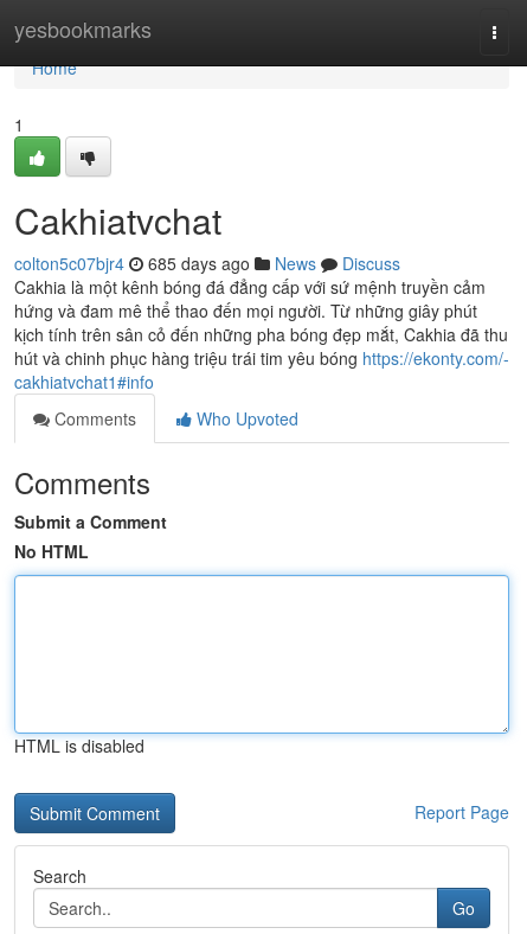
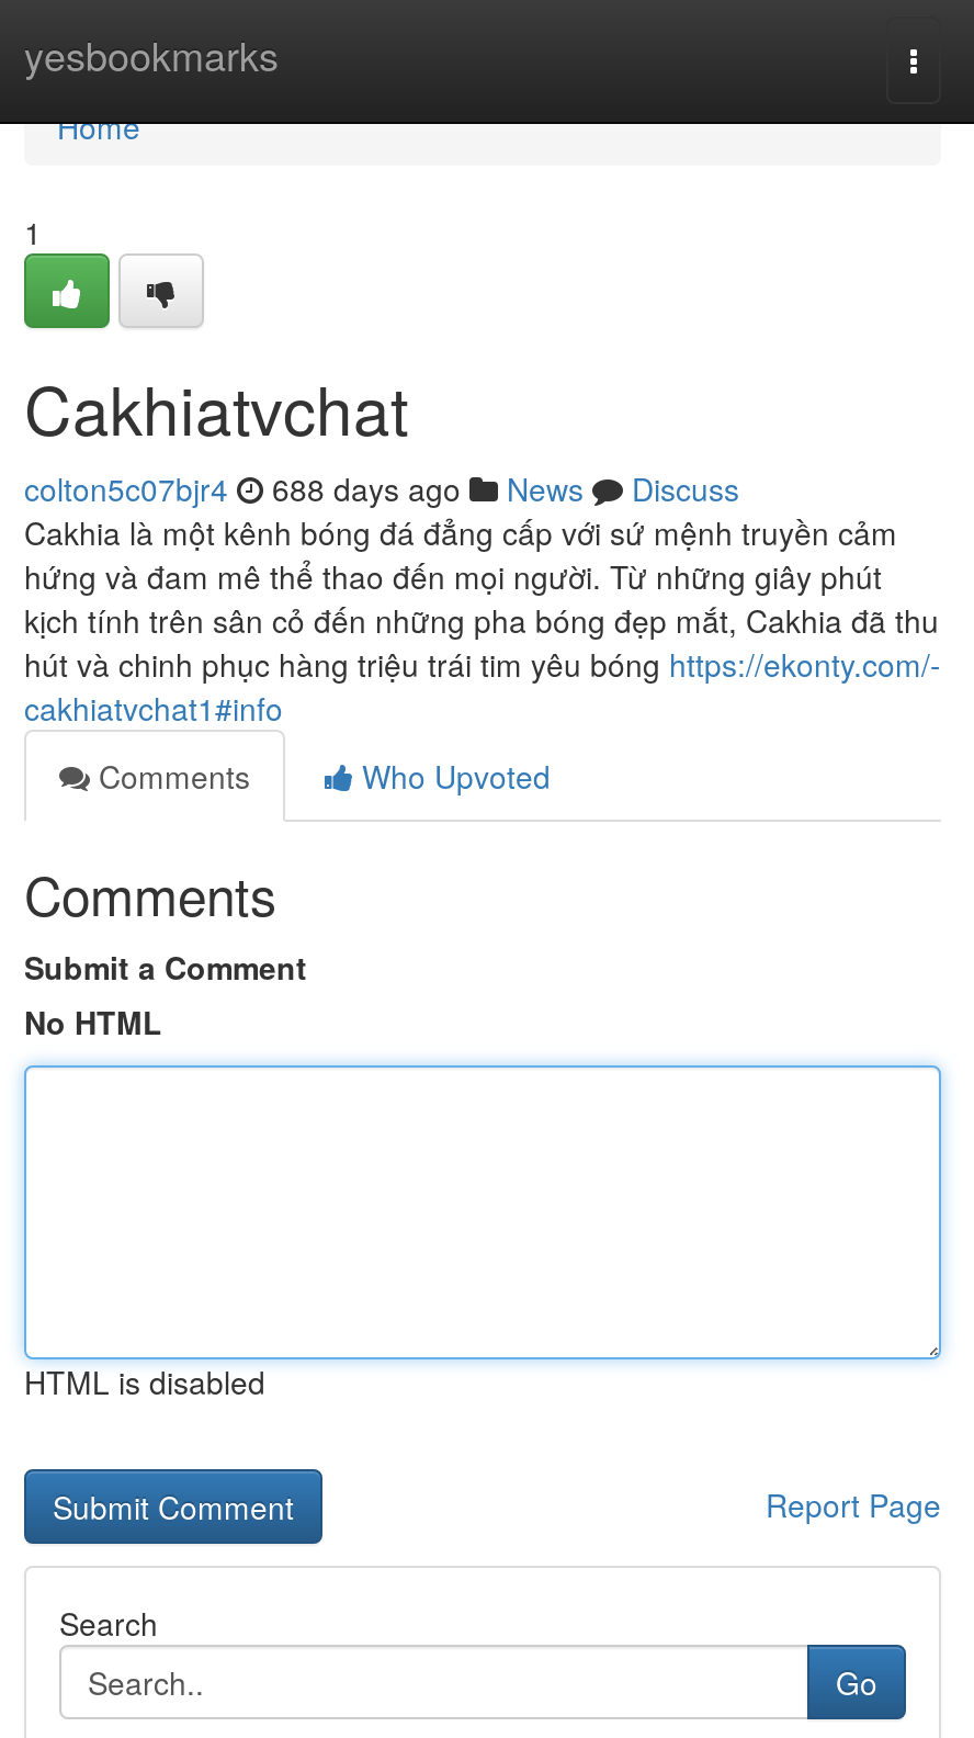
[14,251,400,275] colton5c07bjr4 685 days ago News Discuss -> [24,466,739,510] colton5c07bjr4 688 days ago News Discuss

